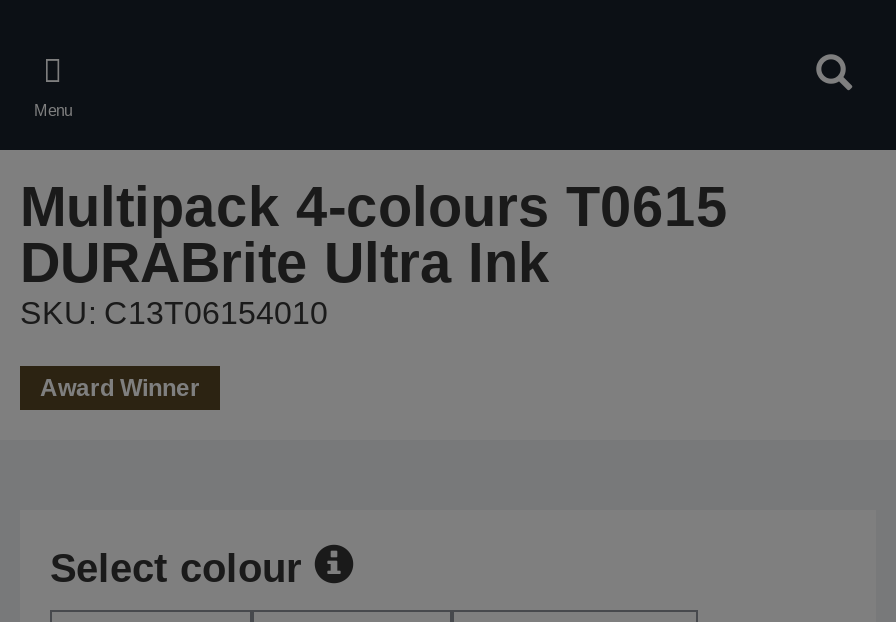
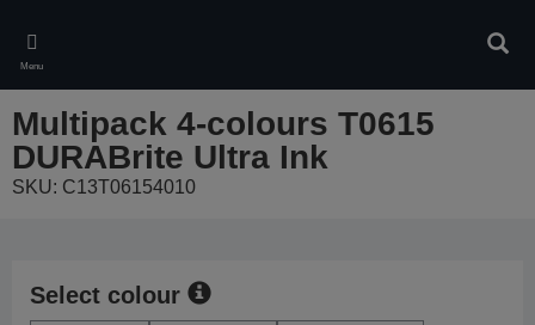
[40,374,200,402] Award Winner -> none

